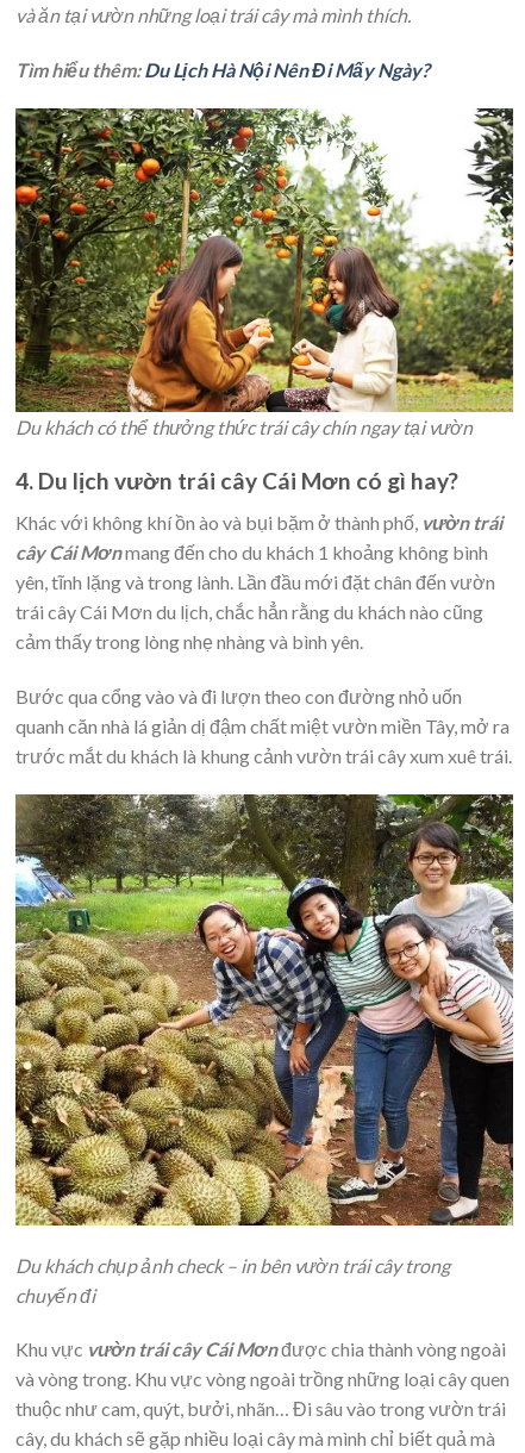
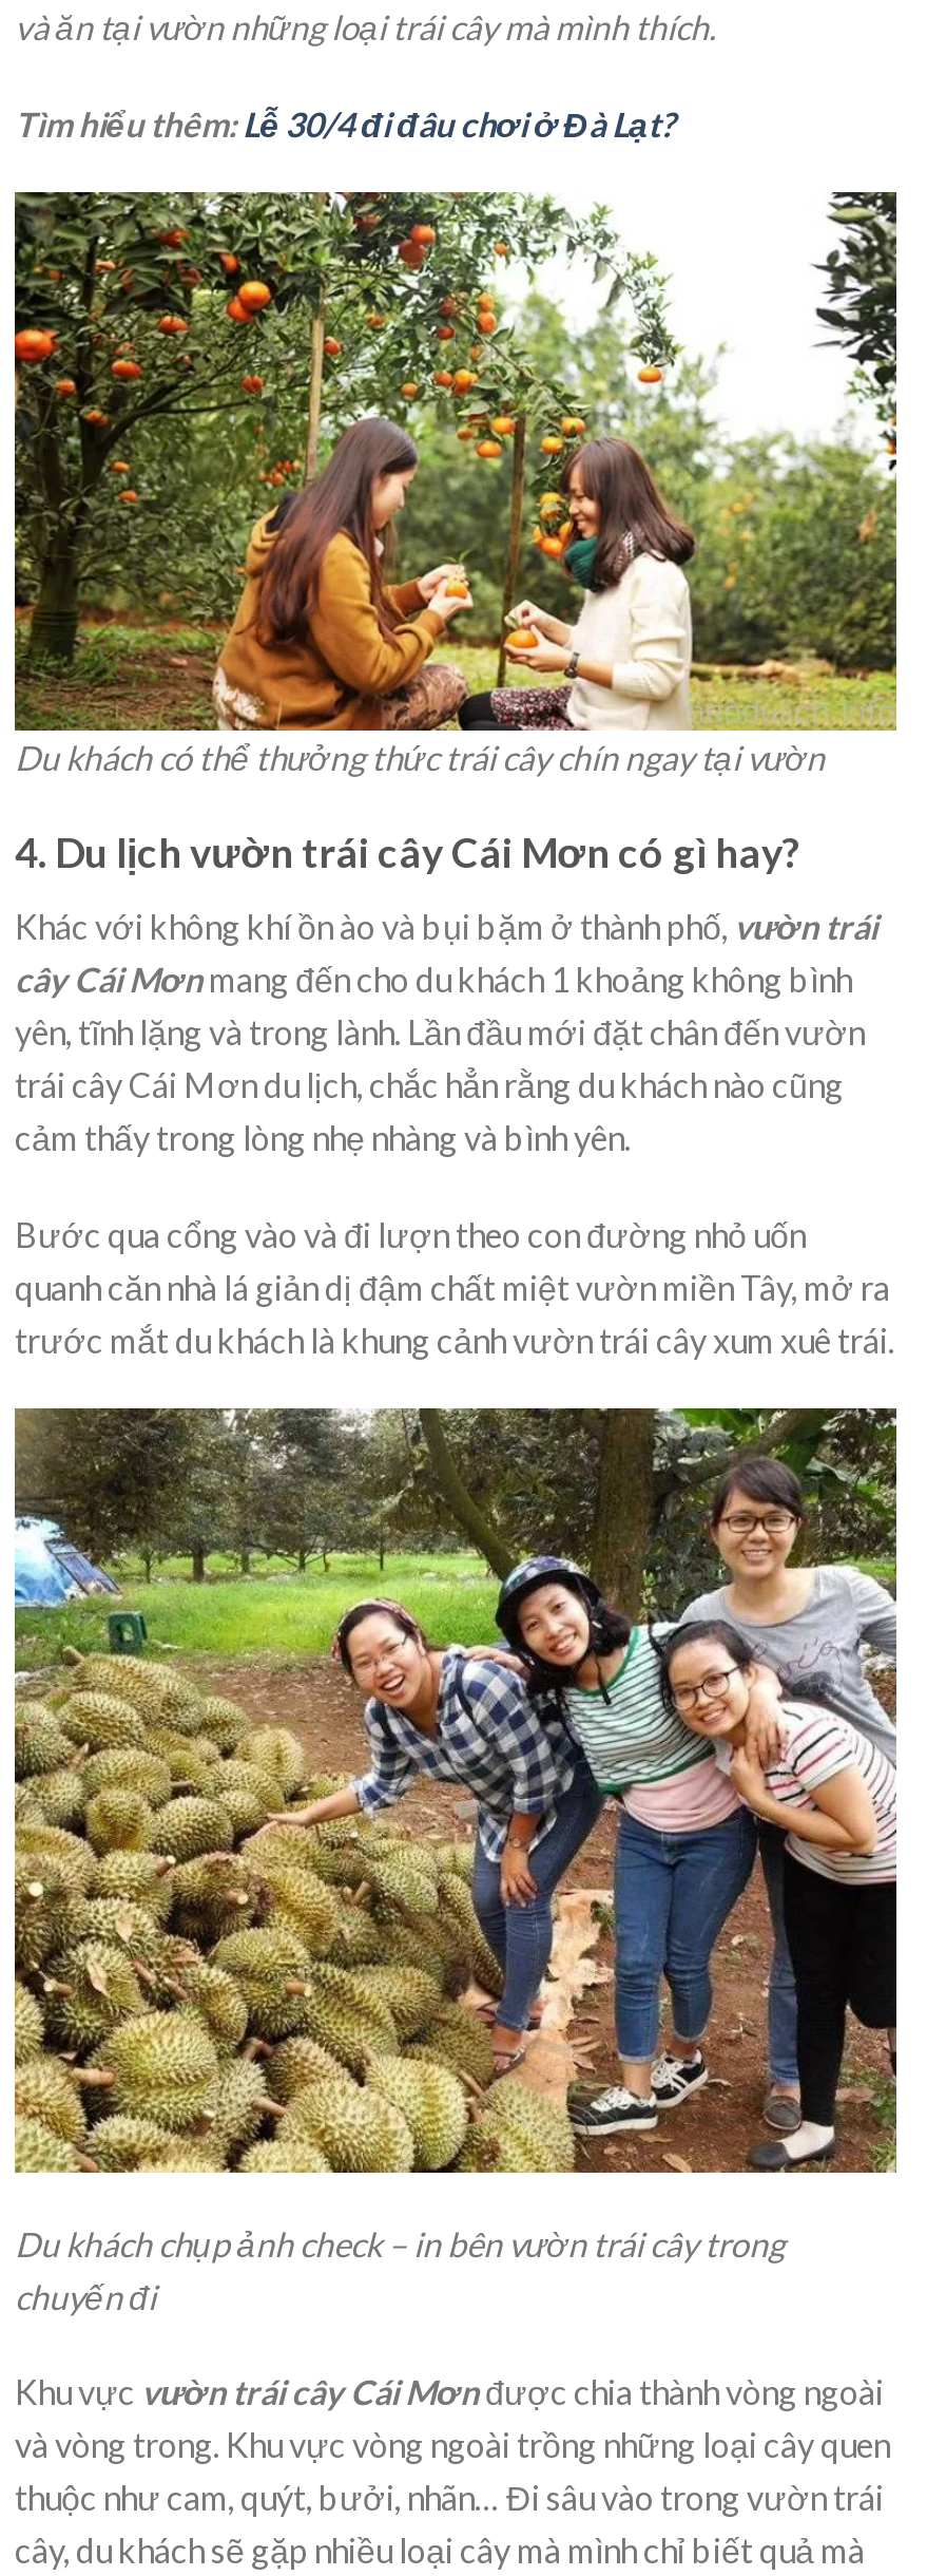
[15,58,430,81] Tìm hiểu thêm: Du Lịch Hà Nội Nên Đi Mấy Ngày? -> [15,103,675,143] Tìm hiểu thêm: Lễ 30/4 đi đâu chơi ở Đà Lạt?

